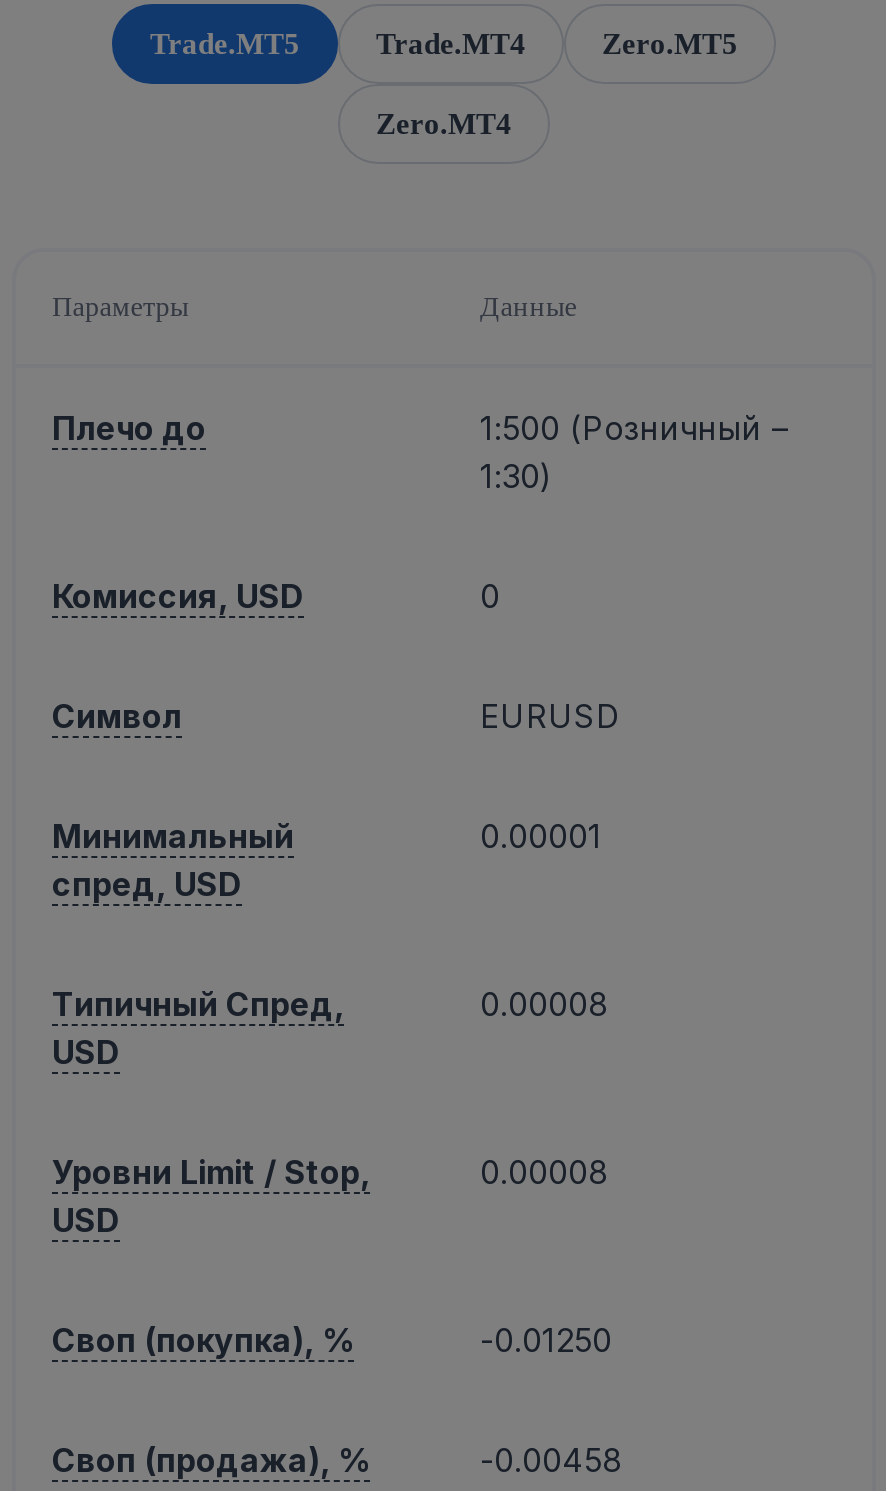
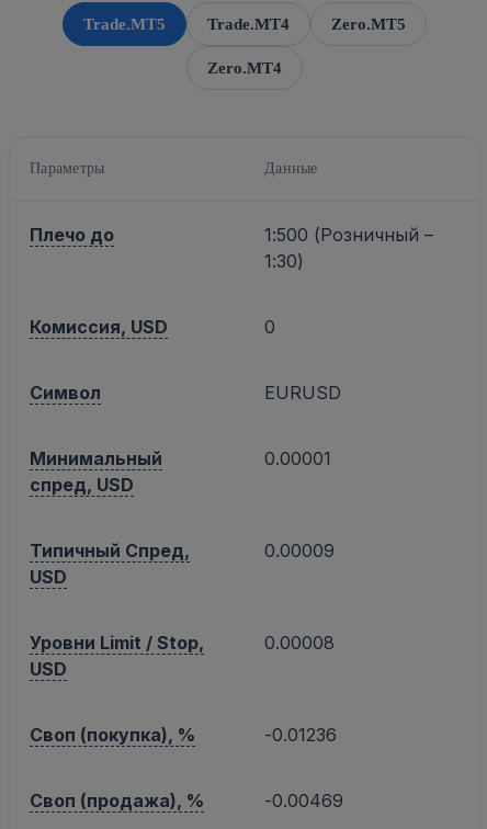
[480,984,608,1024] 0.00008 -> [264,540,335,561] 0.00009
[480,1320,612,1360] -0.01250 -> [264,724,337,746] -0.01236
[480,1440,622,1480] -0.00458 -> [264,790,343,811] -0.00469

